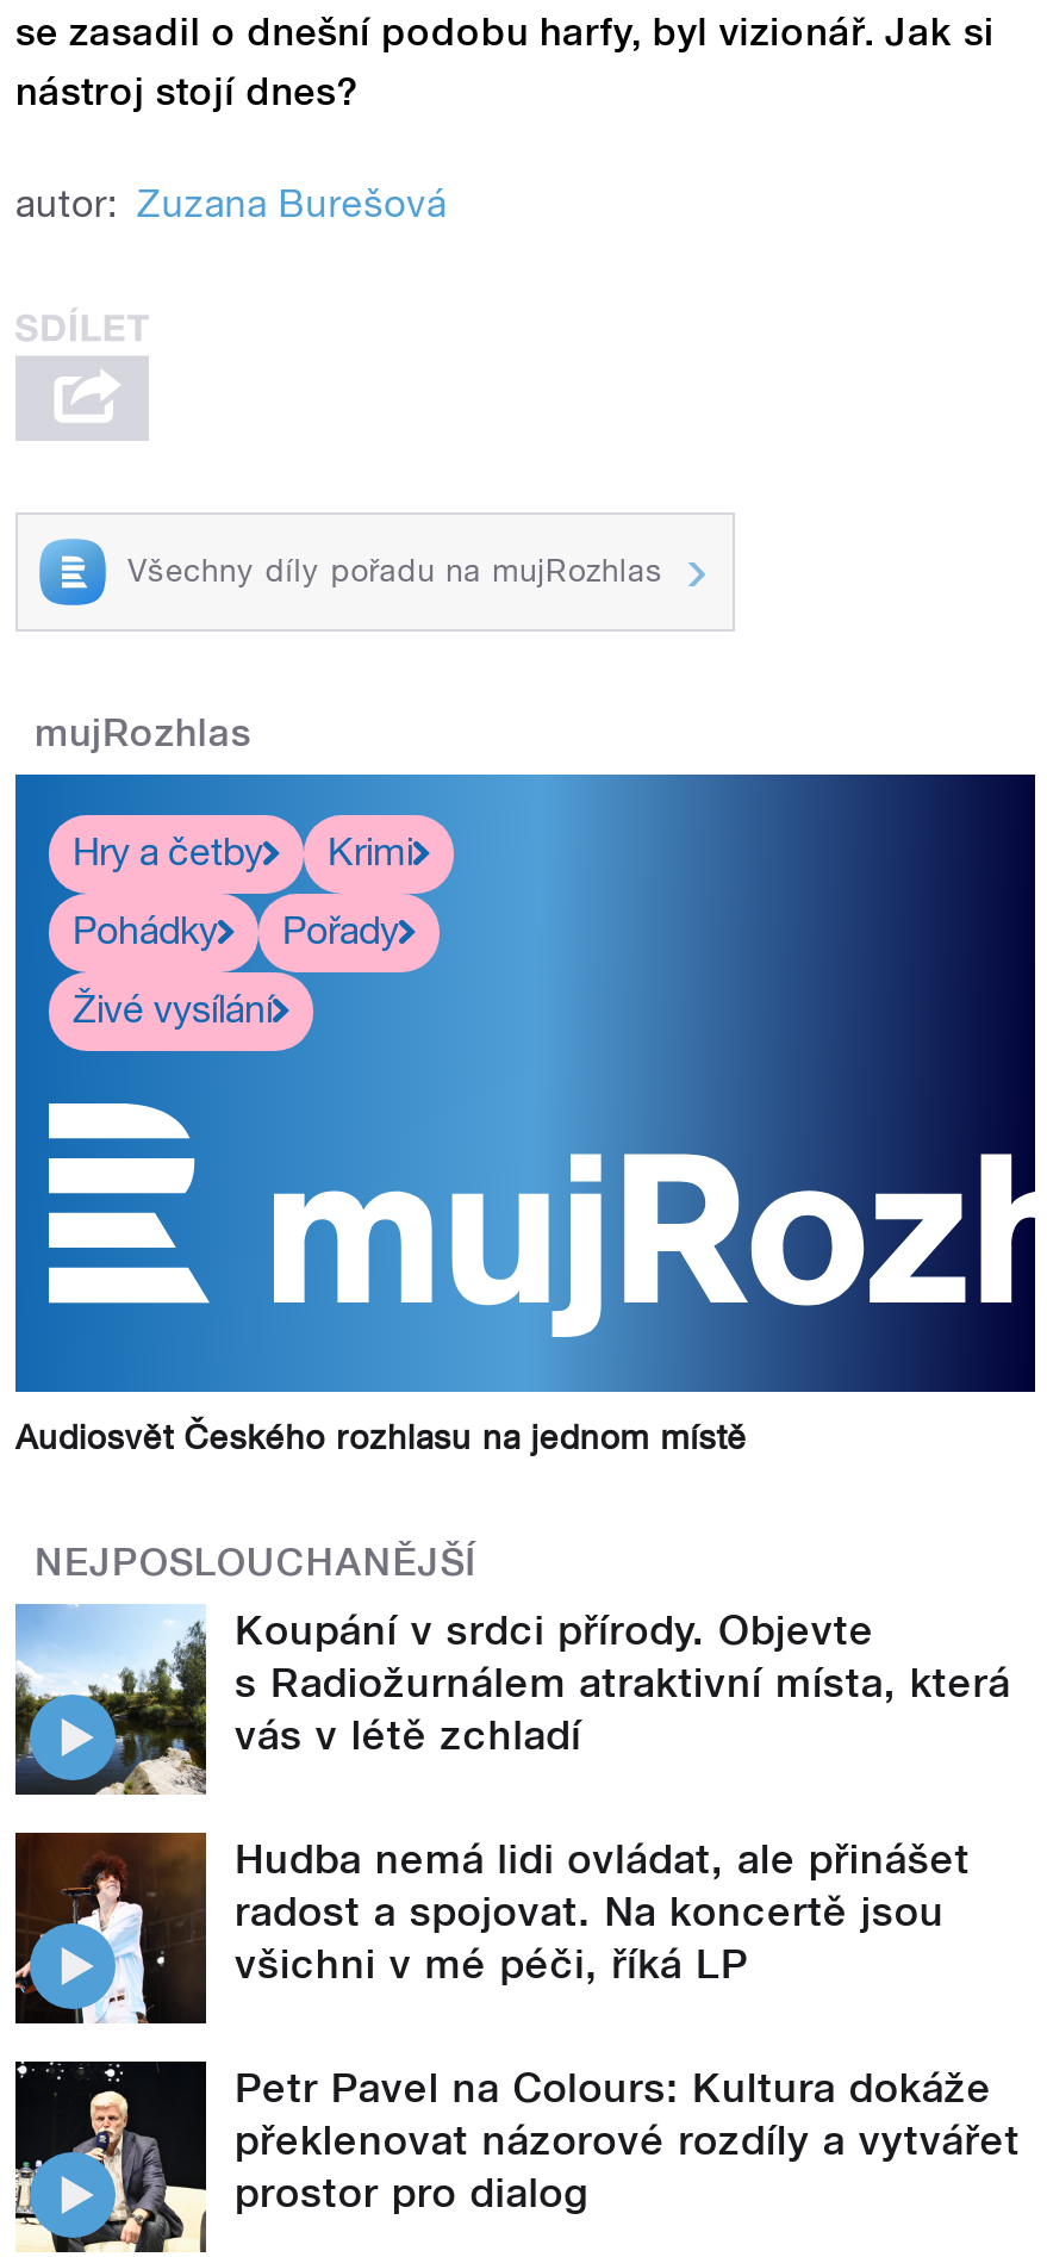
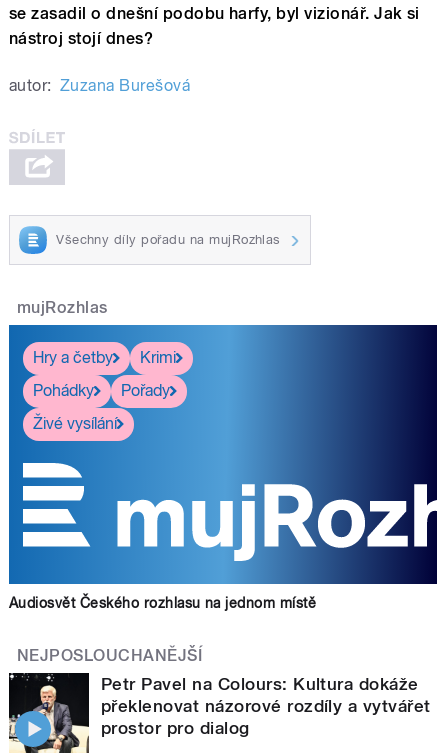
[13,1604,1011,1987] [image] | Koupání v srdci přírody. Objevte | s Radiožurnálem atraktivní místa, která | vás v létě zchladí | Hudba nemá lidi ovládat, ale přinášet | radost a spojovat. Na koncertě jsou | všichni v mé péči, říká LP -> none
[13,1830,208,2026] [image] -> none

